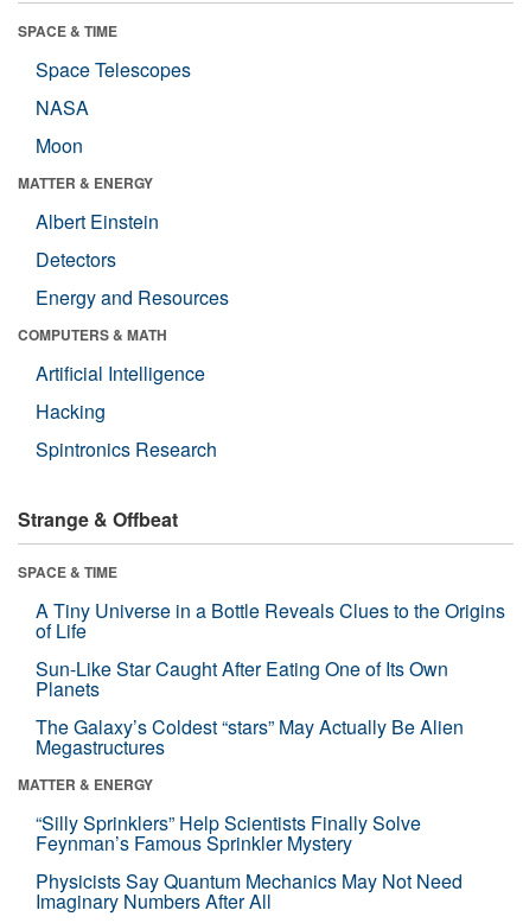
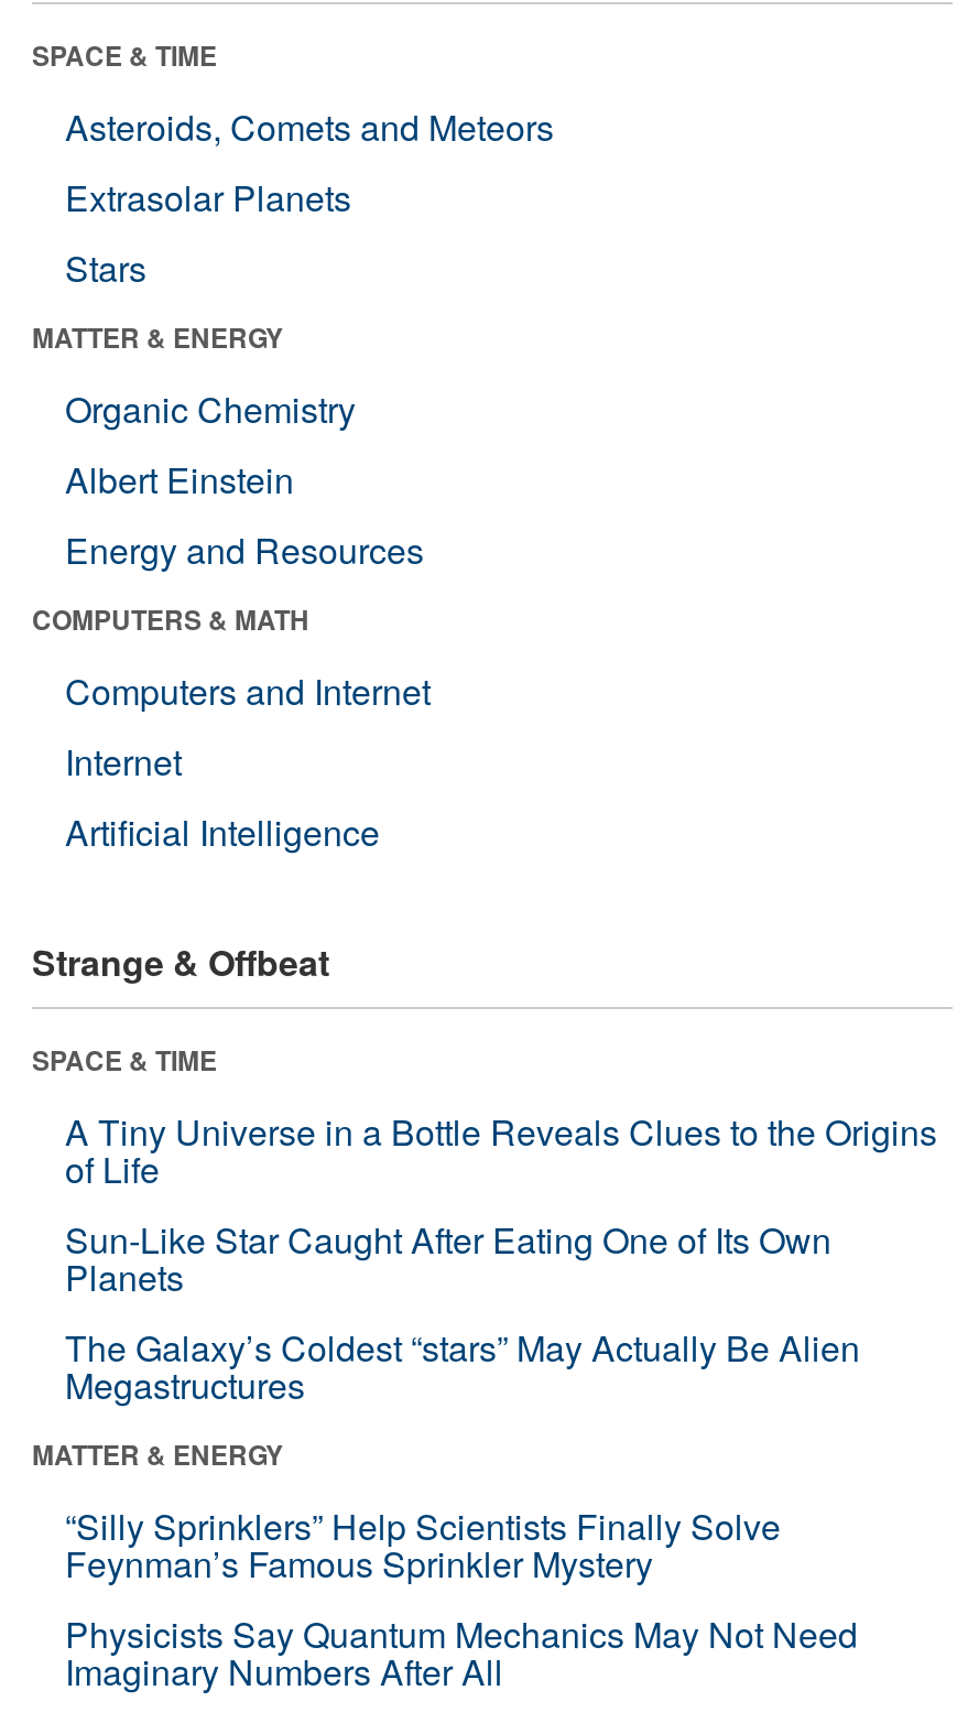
[36,56,191,159] Space Telescopes | NASA | Moon -> [65,101,554,293] Asteroids, Comets and Meteors | Extrasolar Planets | Stars
none -> [65,383,356,434] Organic Chemistry
moved [36,207,159,235] -> [65,453,294,504]: Albert Einstein
[36,245,116,273] Detectors -> none
none -> [65,665,431,786] Computers and Internet | Internet
moved [36,359,205,387] -> [65,806,380,857]: Artificial Intelligence
[36,397,217,462] Hacking | Spintronics Research -> none

